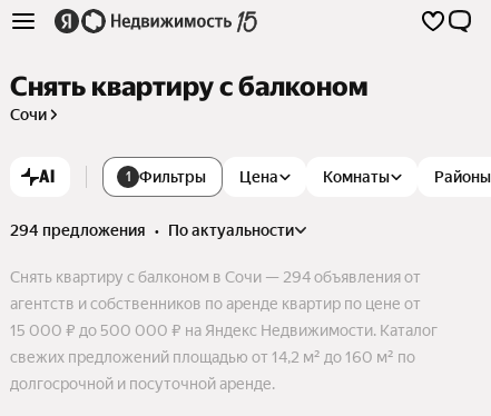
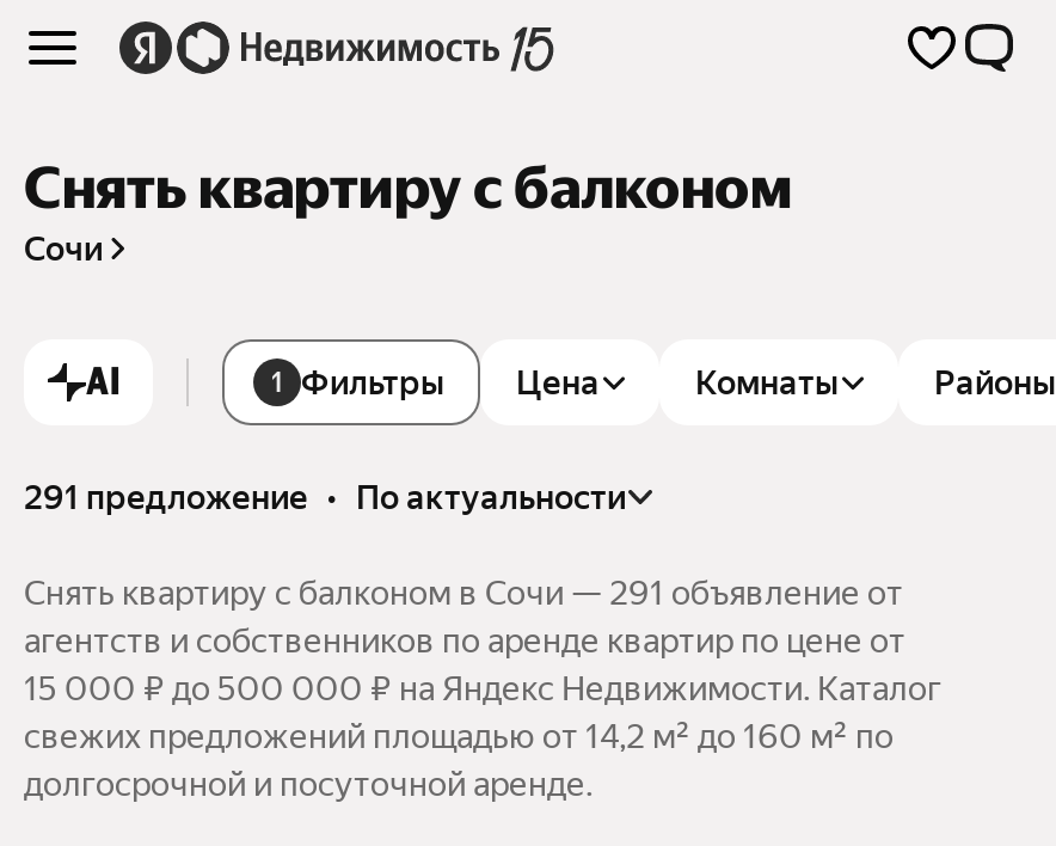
[10,221,294,239] 294 предложения • по актуальности -> [24,477,626,516] 291 предложение • по актуальности
[10,268,421,286] Снять квартиру с балконом в Сочи — 294 объявления от -> [24,573,903,611] Снять квартиру с балконом в Сочи — 291 объявление от

